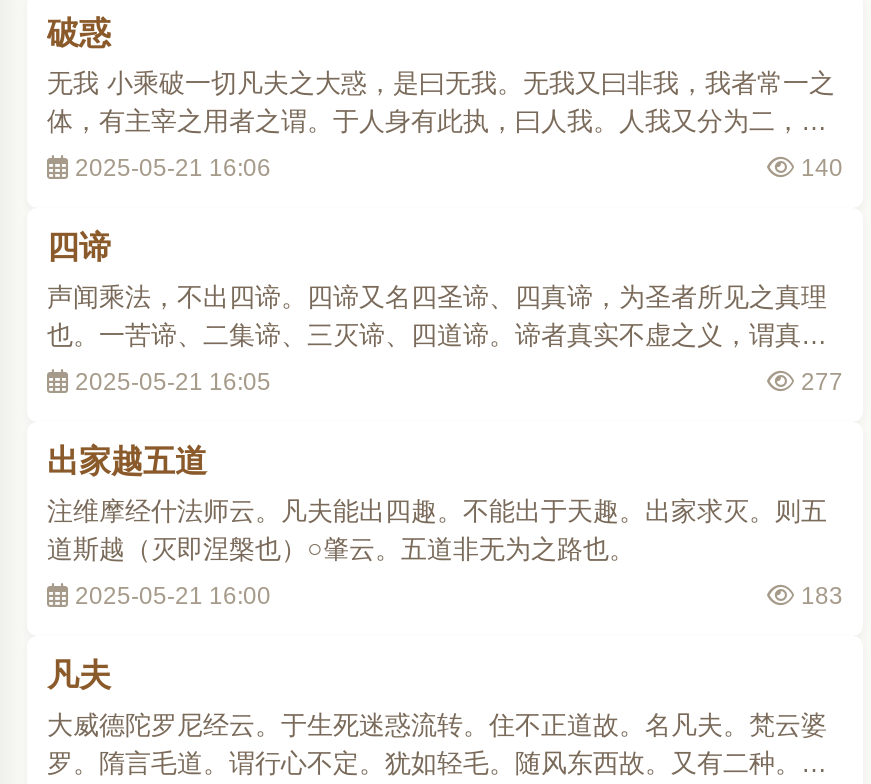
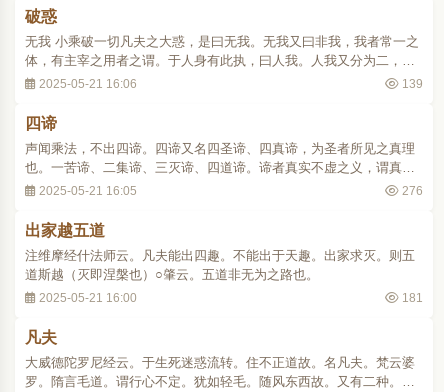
[795,154,843,182] 140 -> [399,77,423,91] 139
[795,368,843,396] 277 -> [399,184,423,198] 276
[795,582,843,610] 183 -> [399,291,423,305] 181

